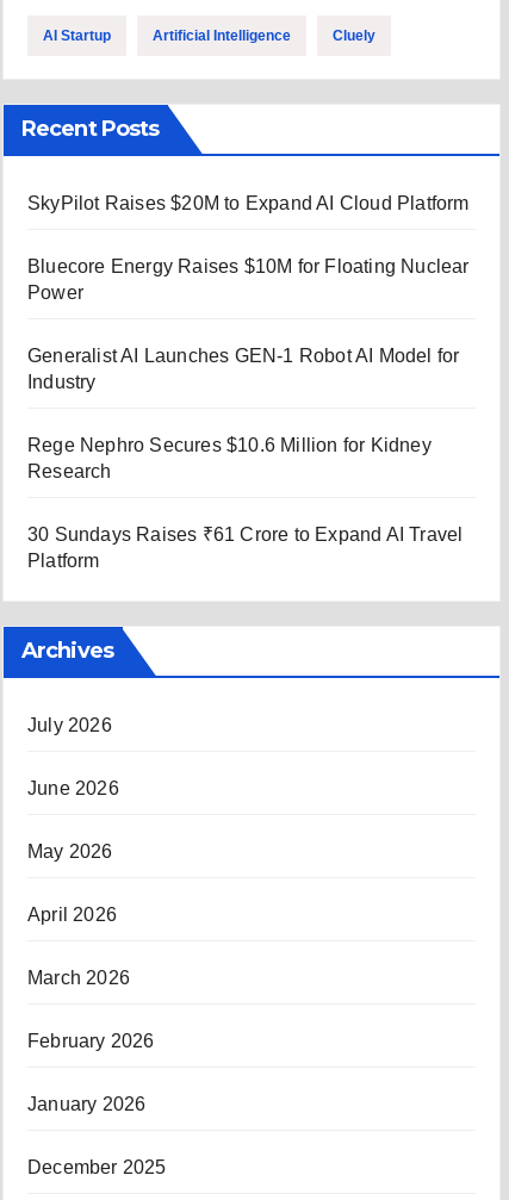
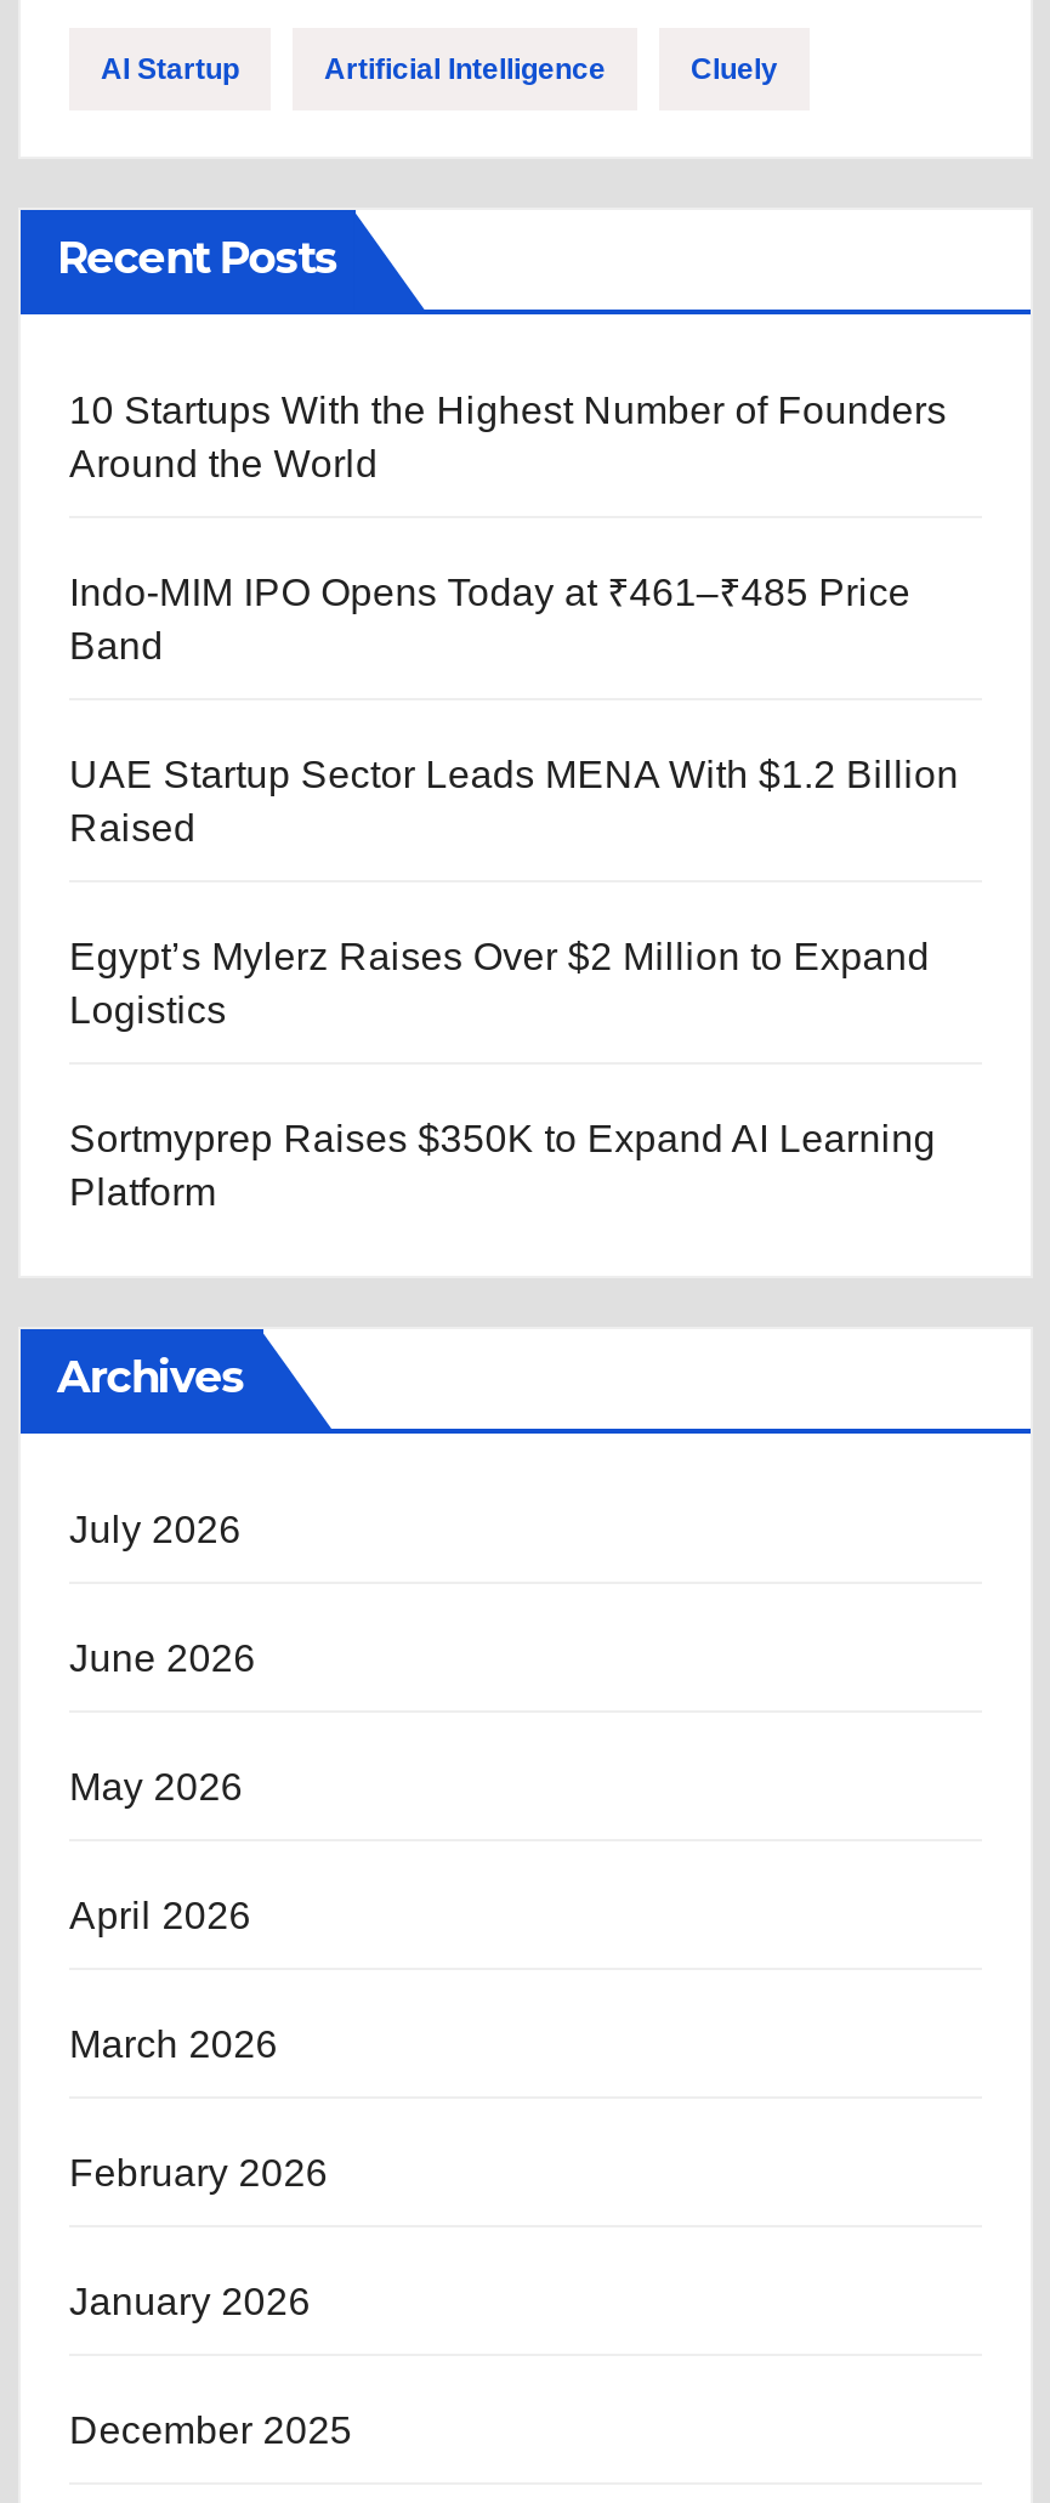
[27,193,469,213] SkyPilot Raises $20M to Expand AI Cloud Platform -> [69,390,947,485] 10 Startups With the Highest Number of Founders | Around the World
[27,256,469,302] Bluecore Energy Raises $10M for Floating Nuclear | Power -> [69,572,911,667] Indo-MIM IPO Opens Today at ₹461–₹485 Price | Band
[27,345,459,392] Generalist AI Launches GEN-1 Robot AI Model for | Industry -> [69,754,959,849] UAE Startup Sector Leads MENA With $1.2 Billion | Raised
[27,434,431,481] Rege Nephro Secures $10.6 Million for Kidney | Research -> [69,936,930,1031] Egypt’s Mylerz Raises Over $2 Million to Expand | Logistics
[27,524,463,544] 30 Sundays Raises ₹61 Crore to Expand AI Travel -> [69,1118,936,1159] Sortmyprep Raises $350K to Expand AI Learning

